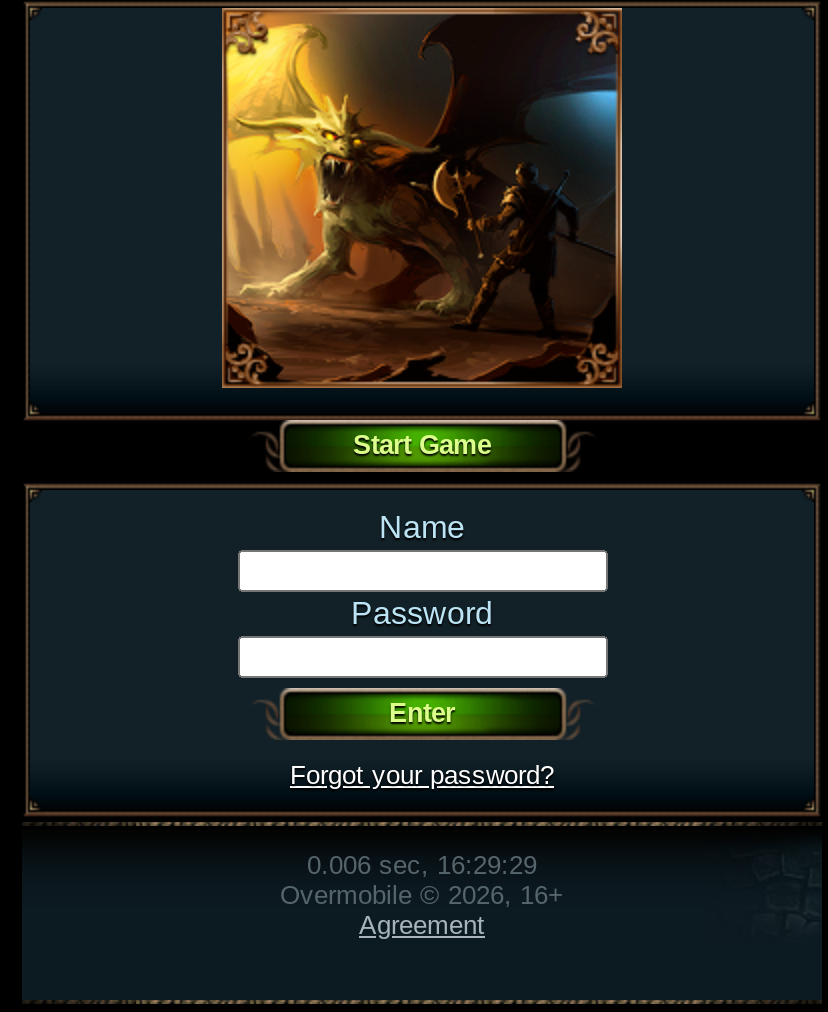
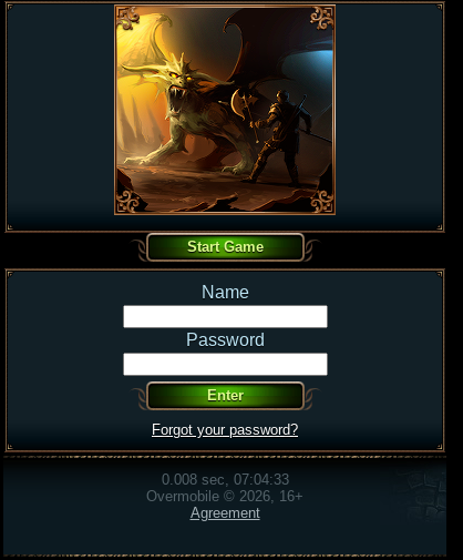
[307,849,537,879] 0.006 sec, 16:29:29 -> [161,471,289,487] 0.008 sec, 07:04:33

